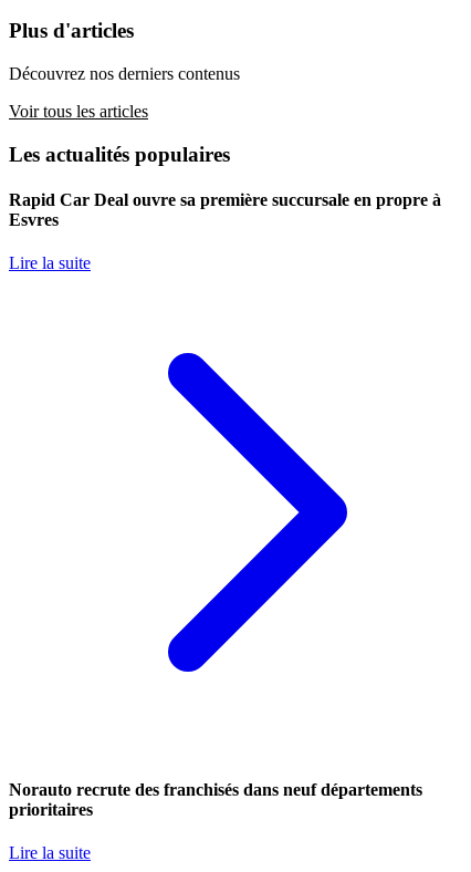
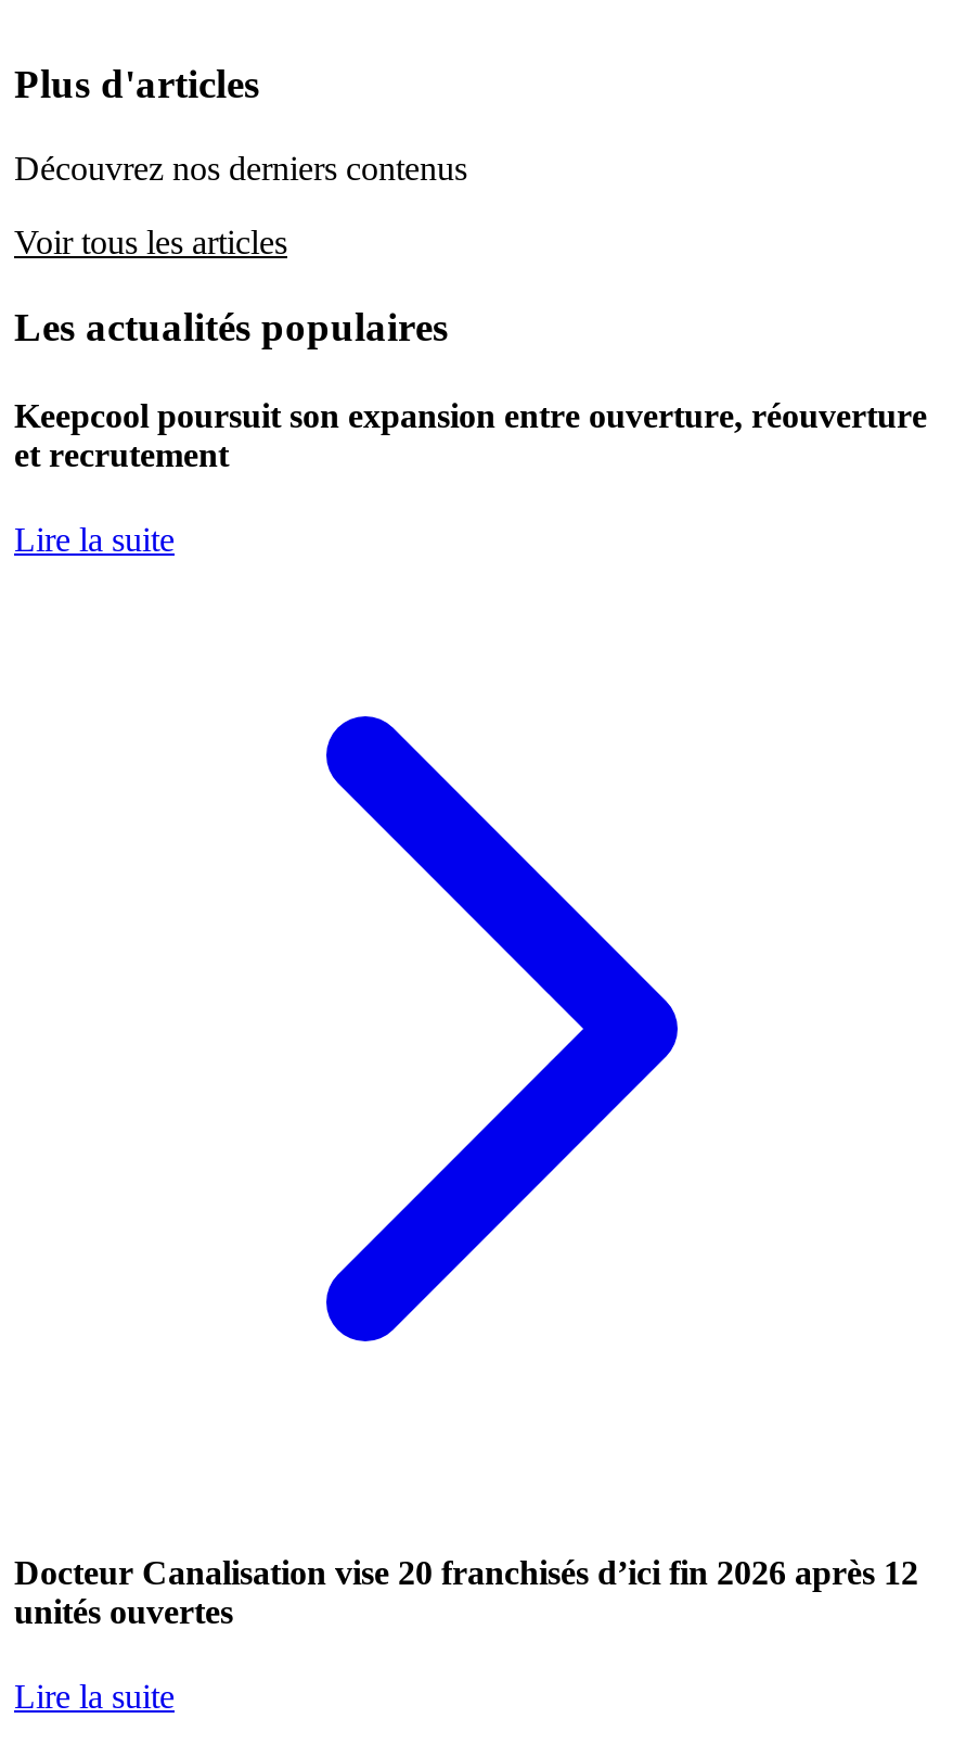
[9,190,441,229] Rapid Car Deal ouvre sa première succursale en propre à | Esvres -> [14,397,927,473] Keepcool poursuit son expansion entre ouverture, réouverture | et recrutement
[9,780,422,818] Norauto recrute des franchisés dans neuf départements | prioritaires -> [14,1553,918,1629] Docteur Canalisation vise 20 franchisés d’ici fin 2026 après 12 | unités ouvertes

